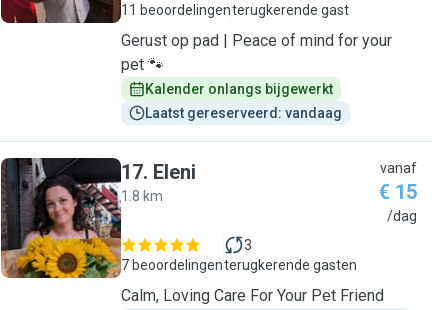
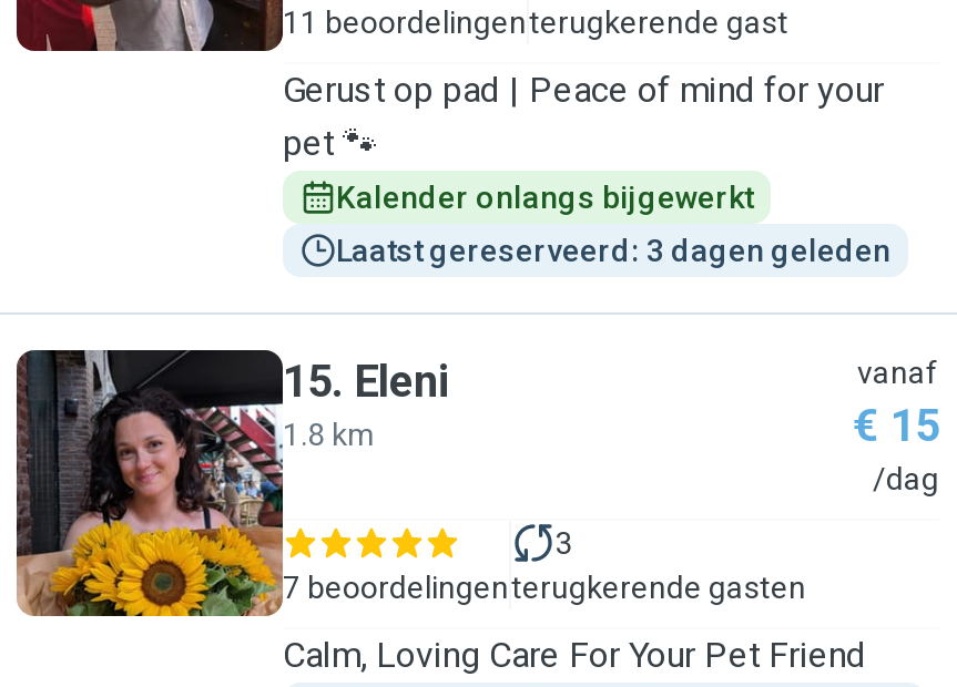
[145,105,342,121] Laatst gereserveerd: vandaag -> [336,233,890,268] Laatst gereserveerd: 3 dagen geleden
[121,160,196,184] 17. Eleni -> [283,355,449,408] 15. Eleni

